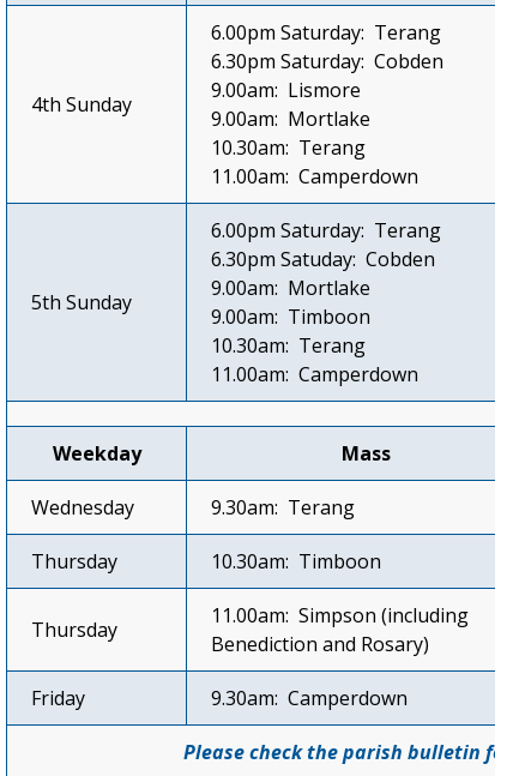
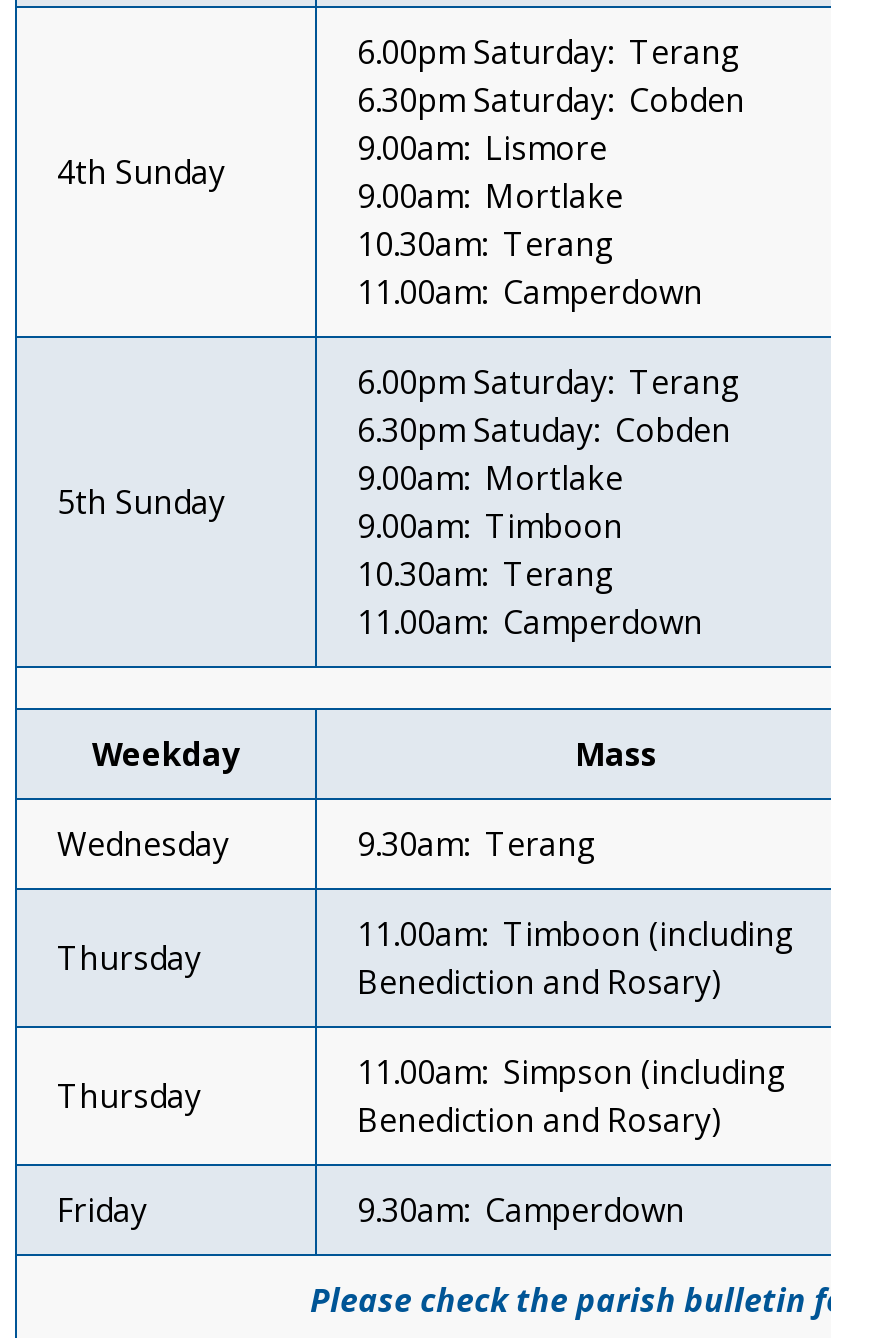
[211,548,381,575] 10.30am: Timboon -> [357,912,795,1004] 11.00am: Timboon (including | Benediction and Rosary)

